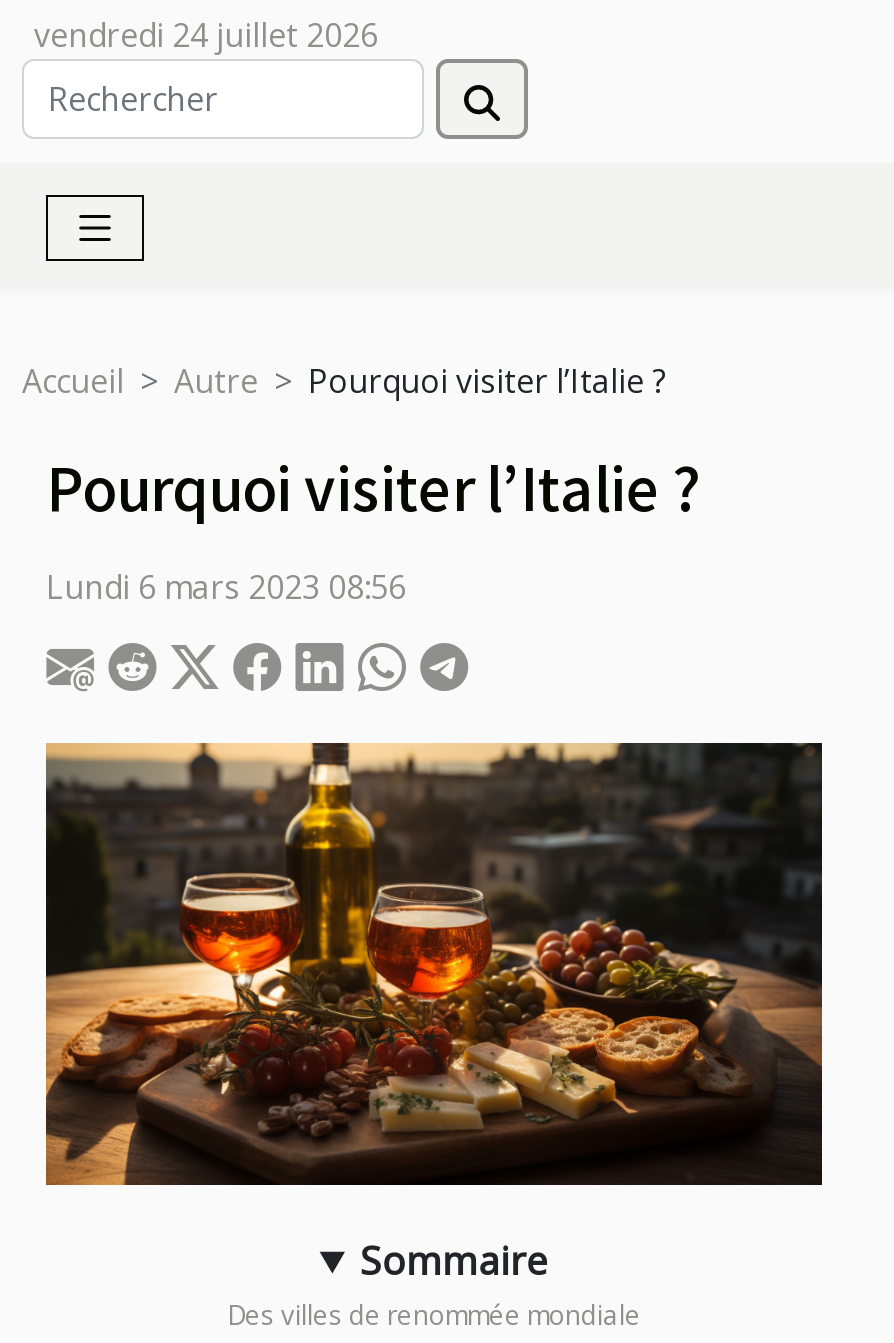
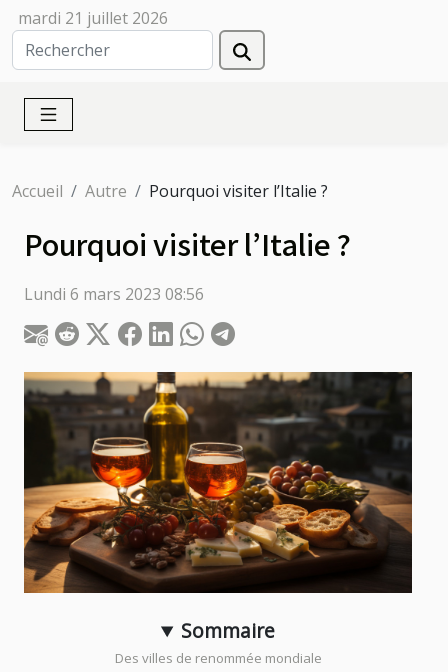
[34,13,378,57] vendredi 24 juillet 2026 -> [18,7,168,29] mardi 21 juillet 2026

